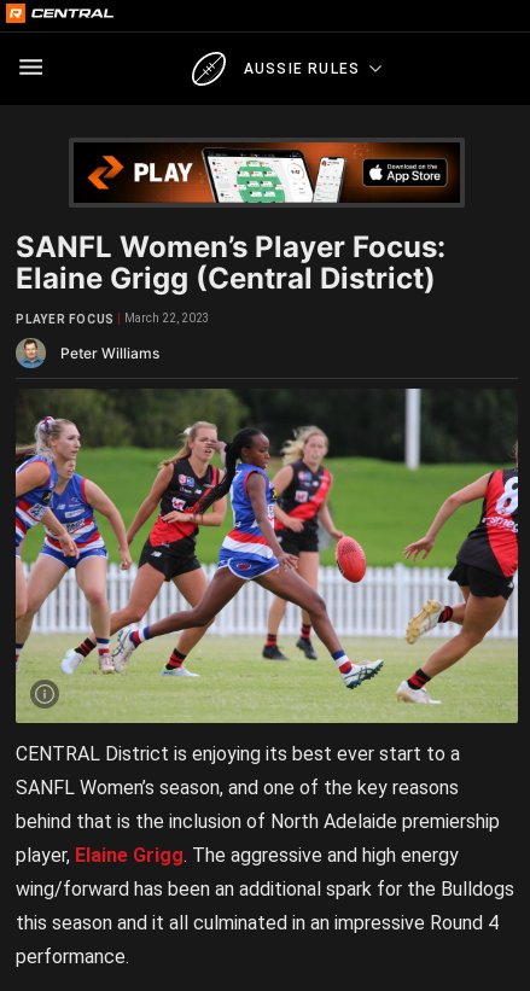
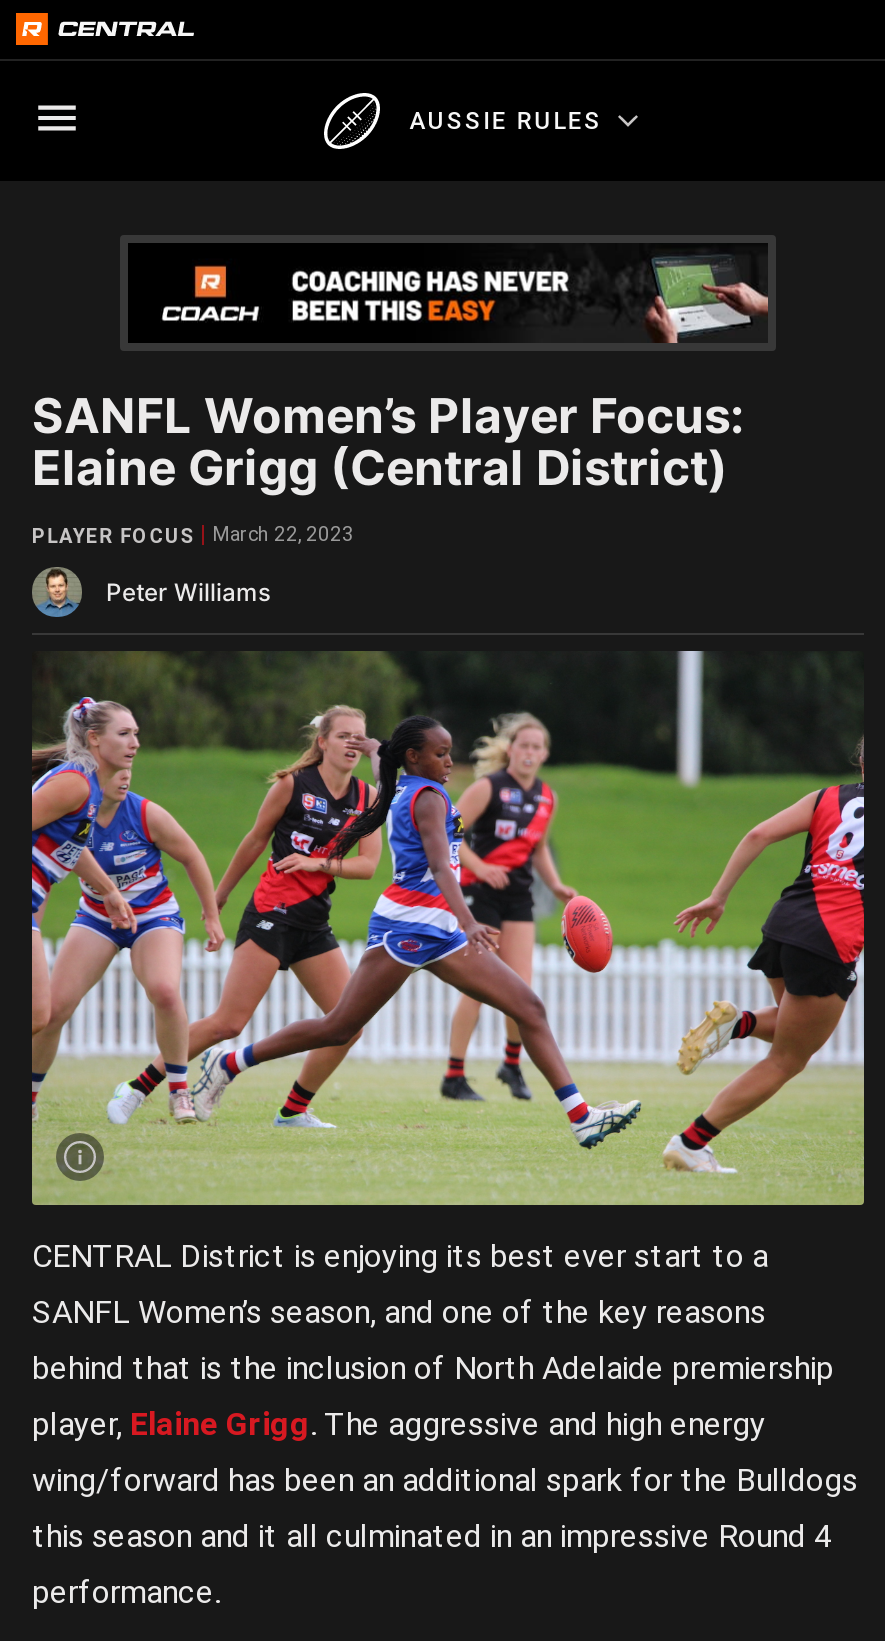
[87,141,460,204] [image] -> [152,243,770,345] [image]

